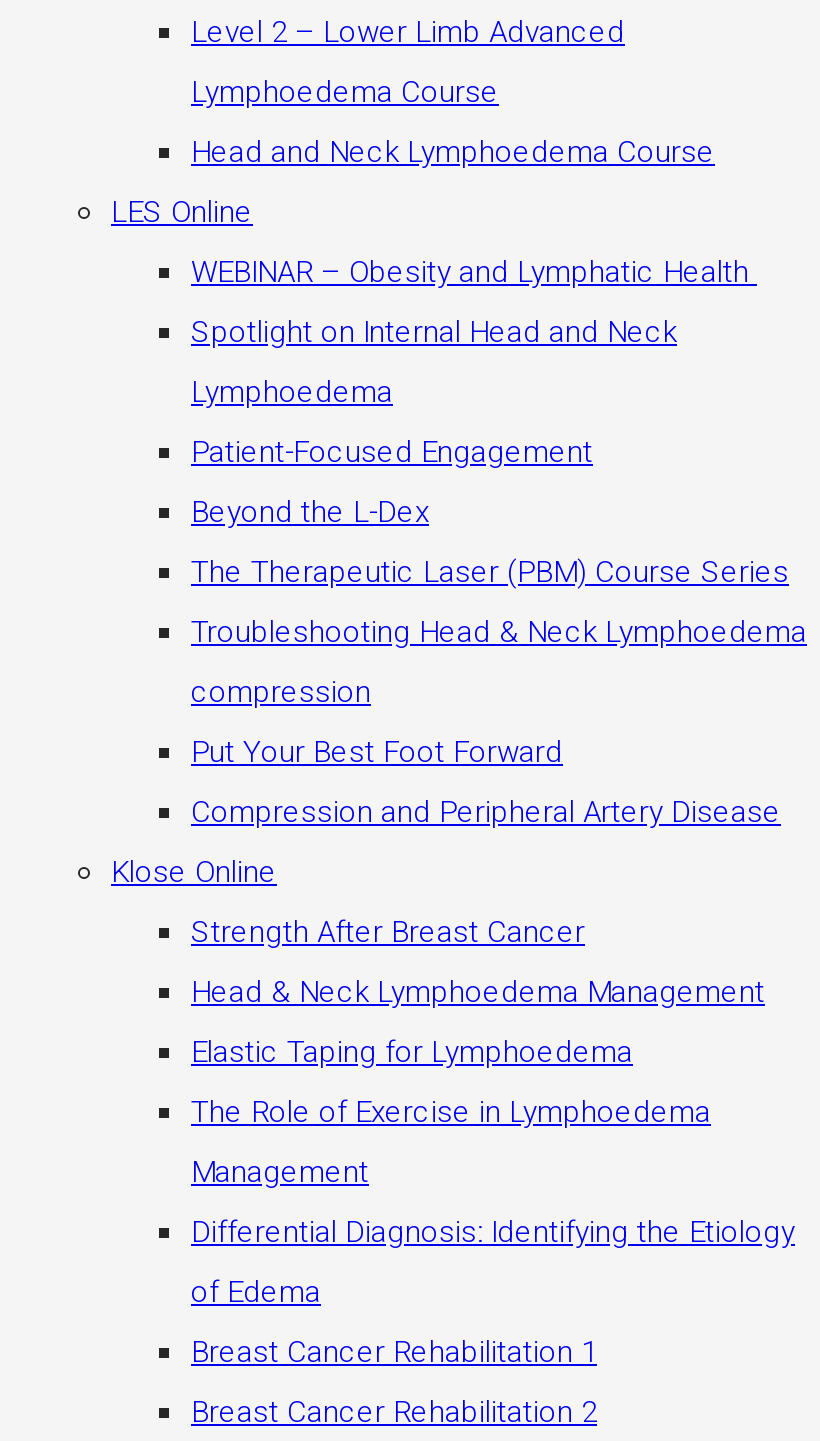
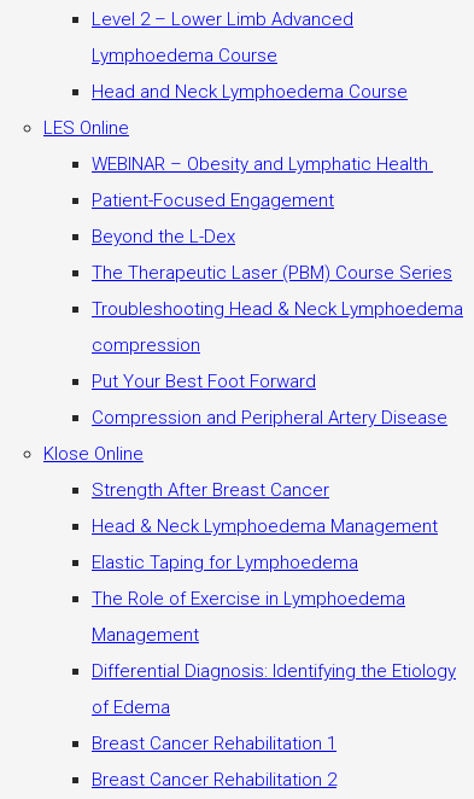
[191,314,677,410] Spotlight on Internal Head and Neck | Lymphoedema -> none

